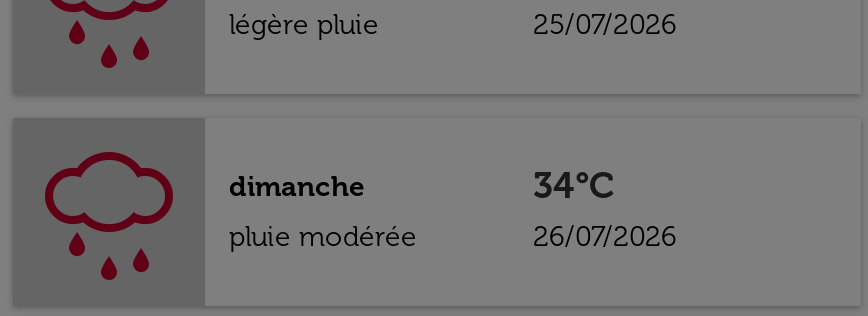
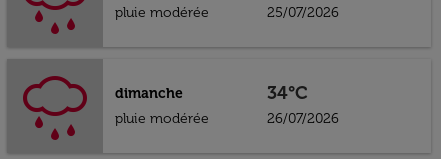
[229,8,379,42] légère pluie -> [115,4,209,21] pluie modérée

